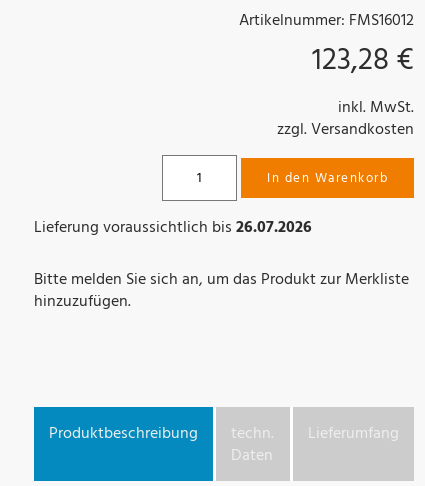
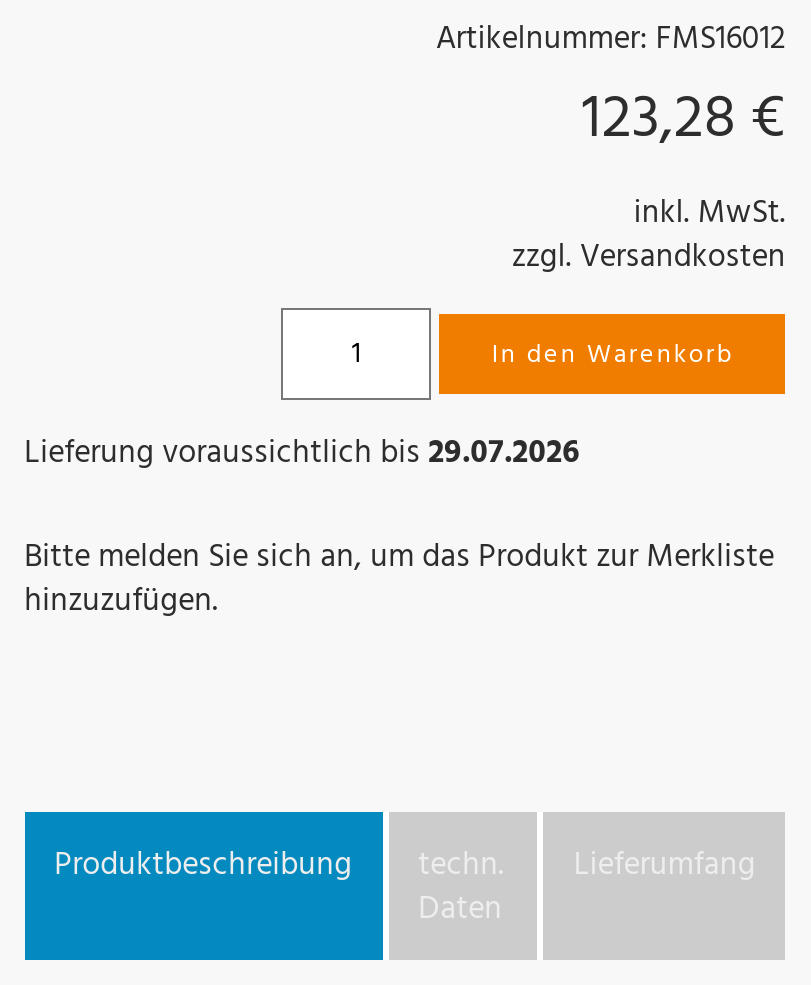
[34,216,312,238] Lieferung voraussichtlich bis 26.07.2026 -> [24,430,580,474] Lieferung voraussichtlich bis 29.07.2026

